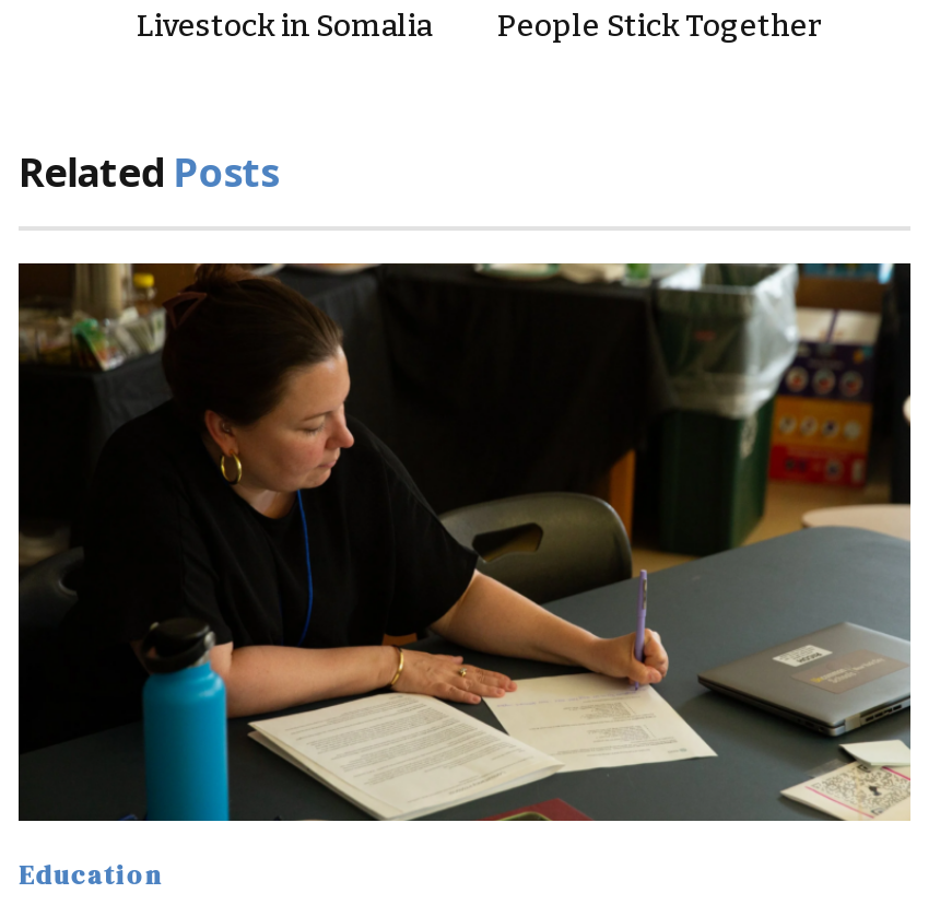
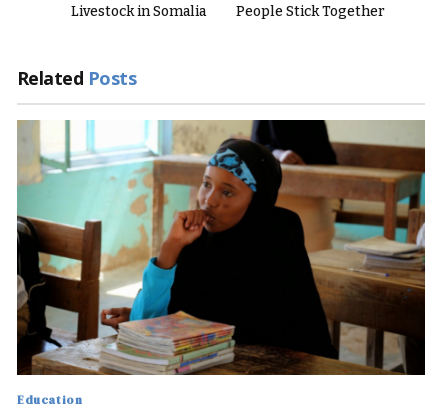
[16,260,913,824] [image] -> [16,119,426,376] [image]

